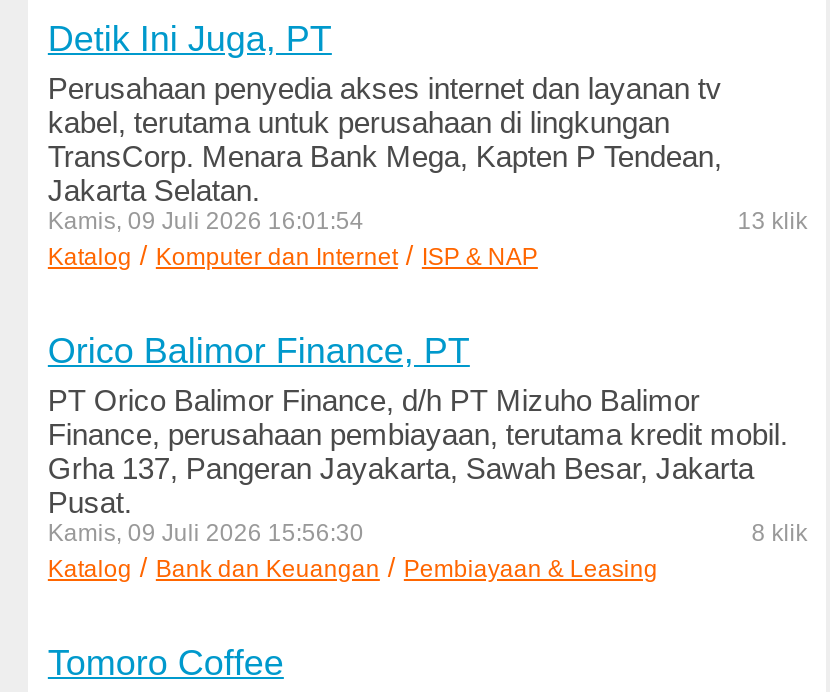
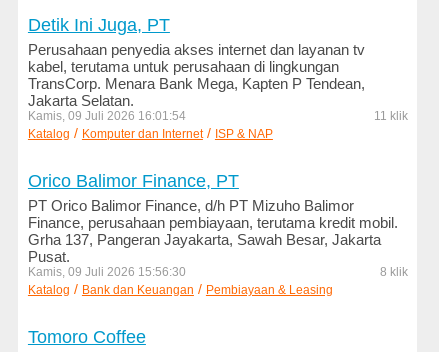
[737,207,807,235] 13 klik -> [374,109,408,123] 11 klik

